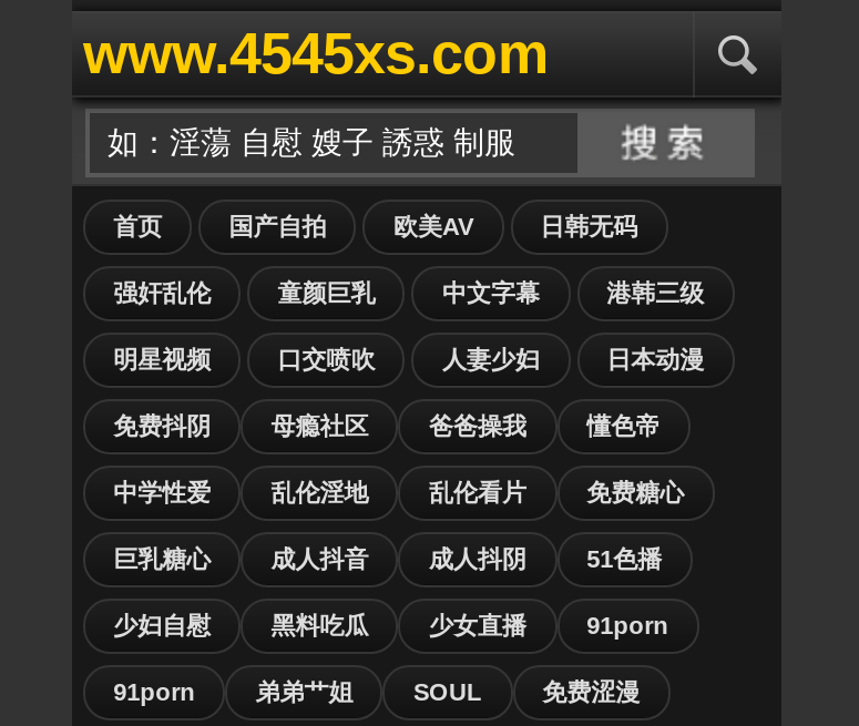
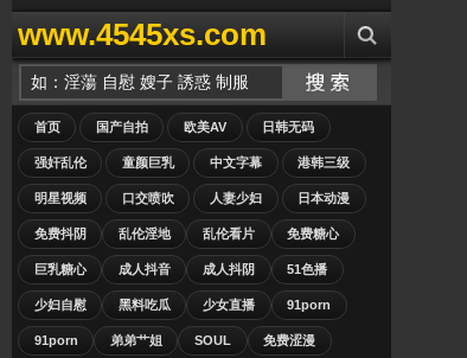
[113,412,660,505] 母瘾社区 | 爸爸操我 | 懂色帝 | 中学性爱 -> none

